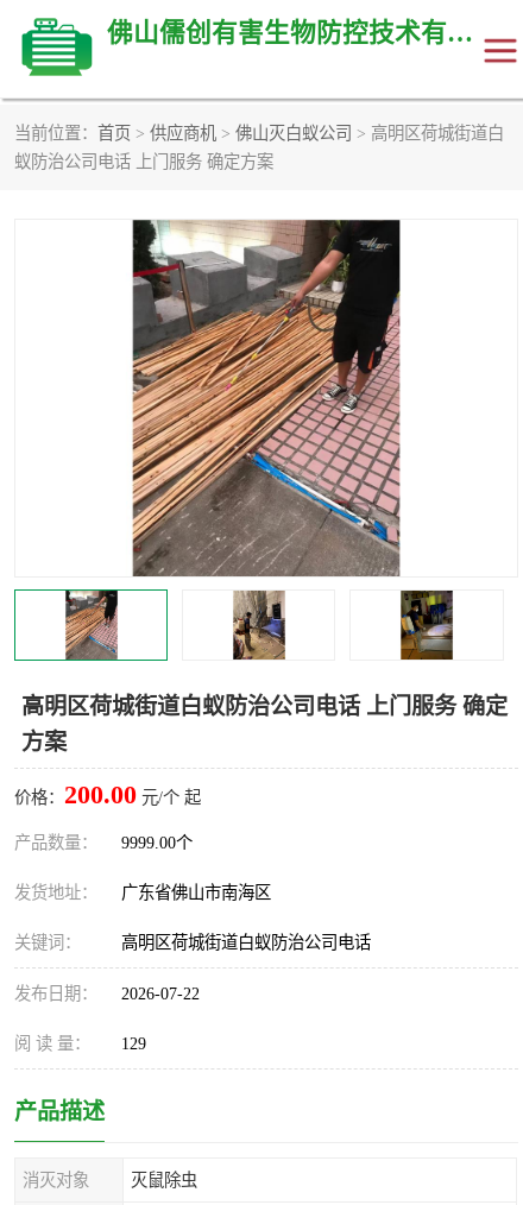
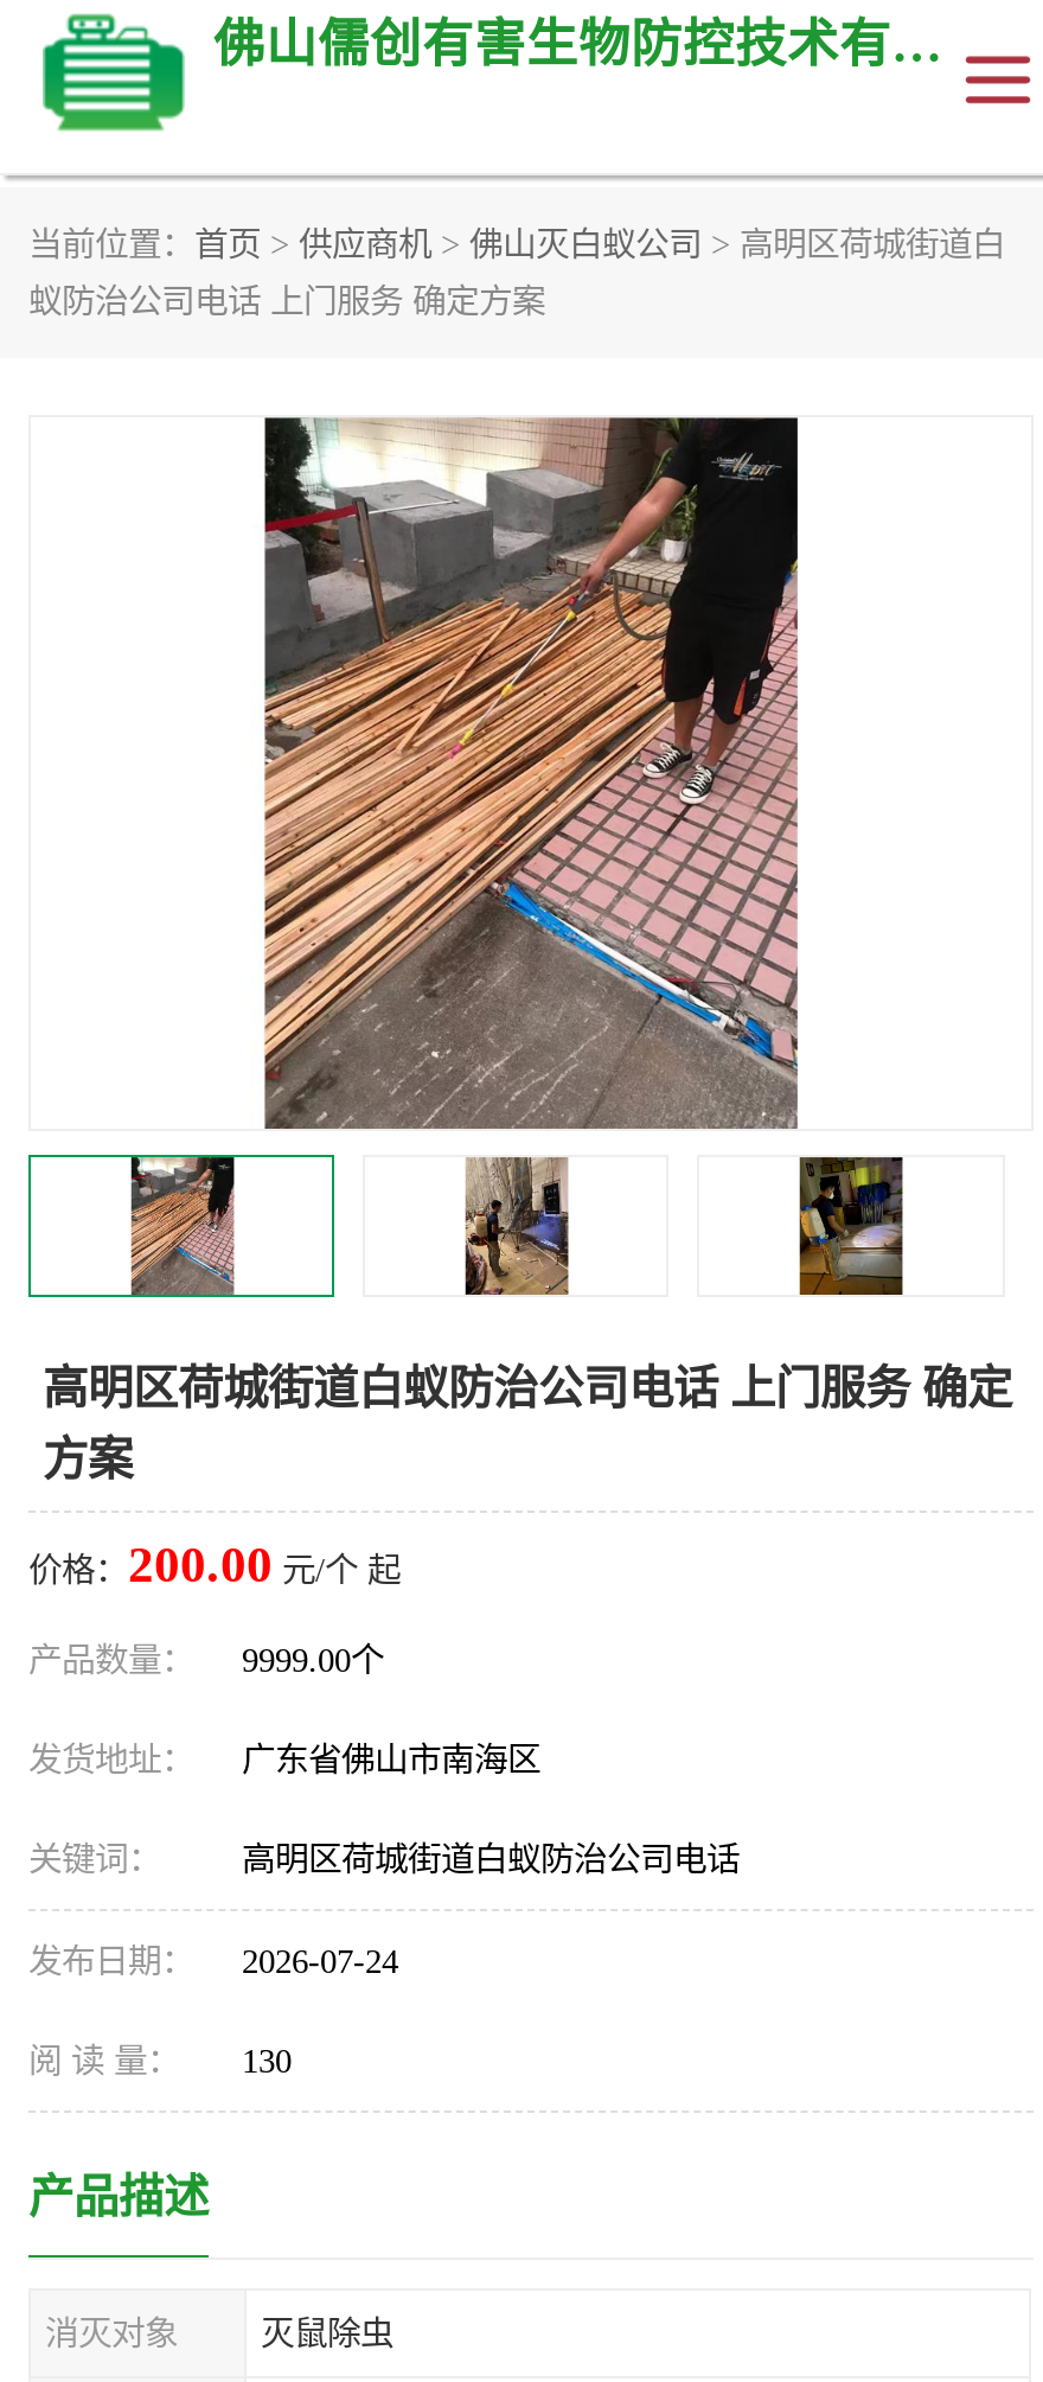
[14,984,200,1003] 发布日期： 2026-07-22 -> [28,1942,398,1980] 发布日期： 2026-07-24
[14,1034,146,1053] 阅 读 量： 129 -> [28,2042,292,2080] 阅 读 量： 130

